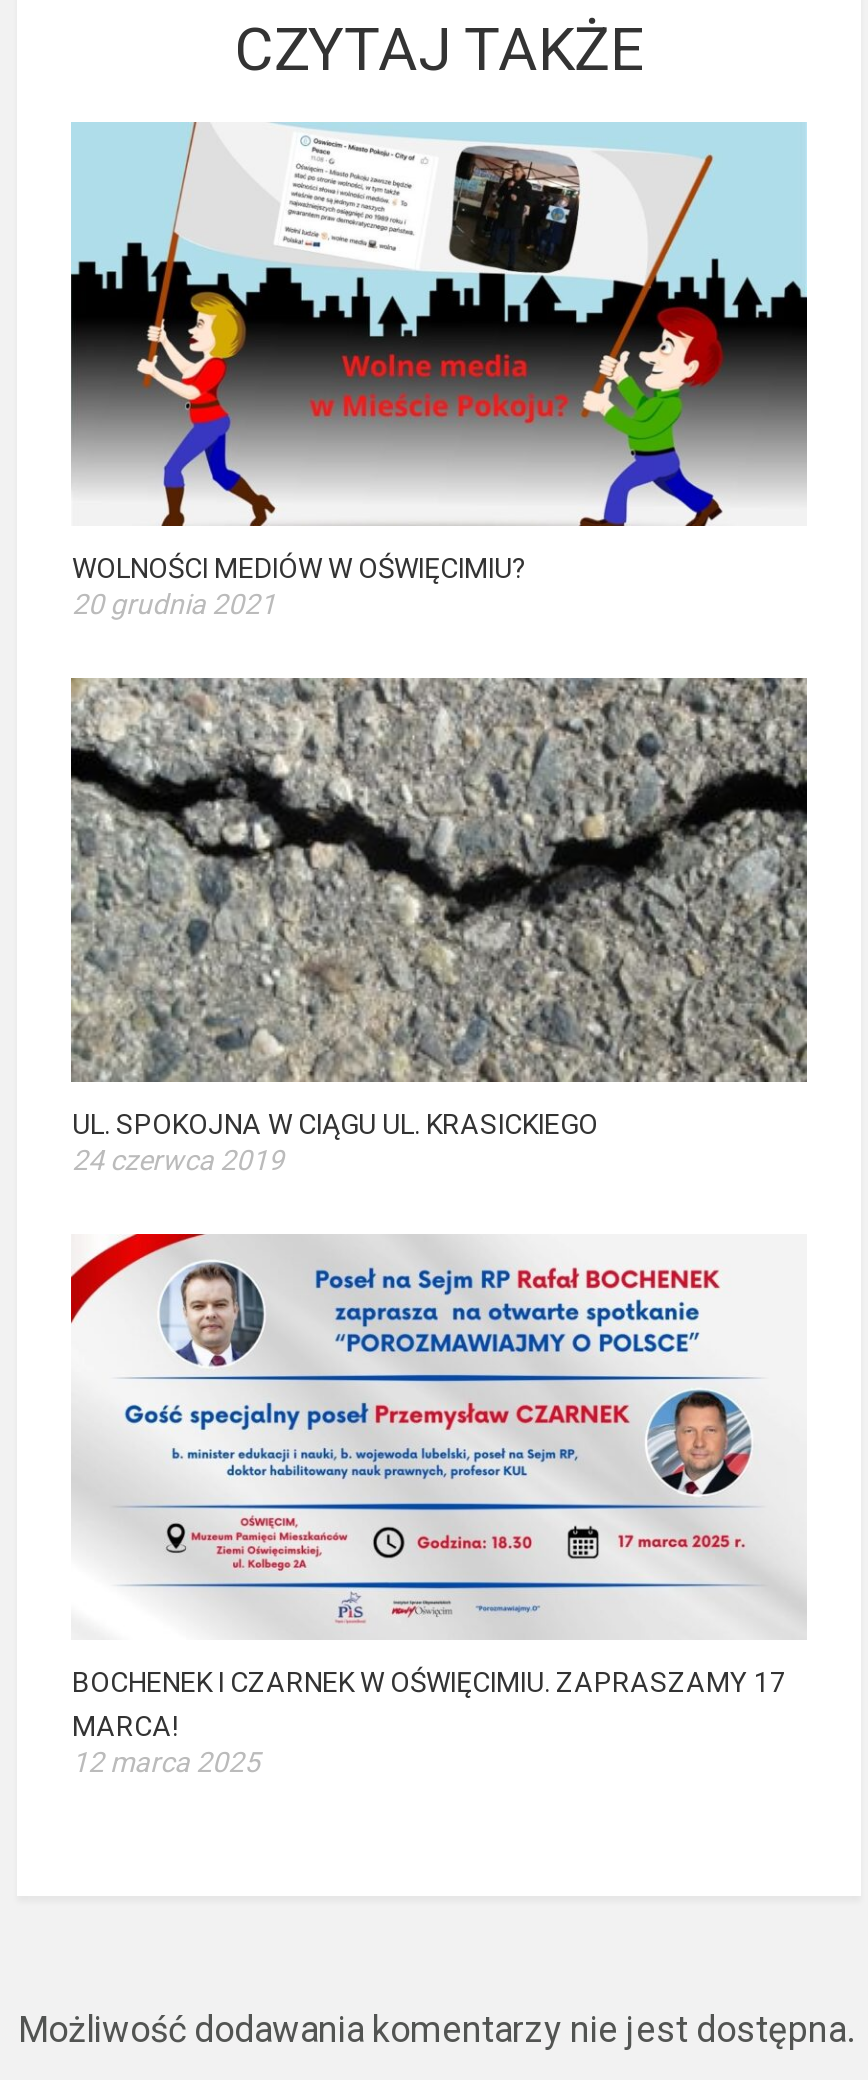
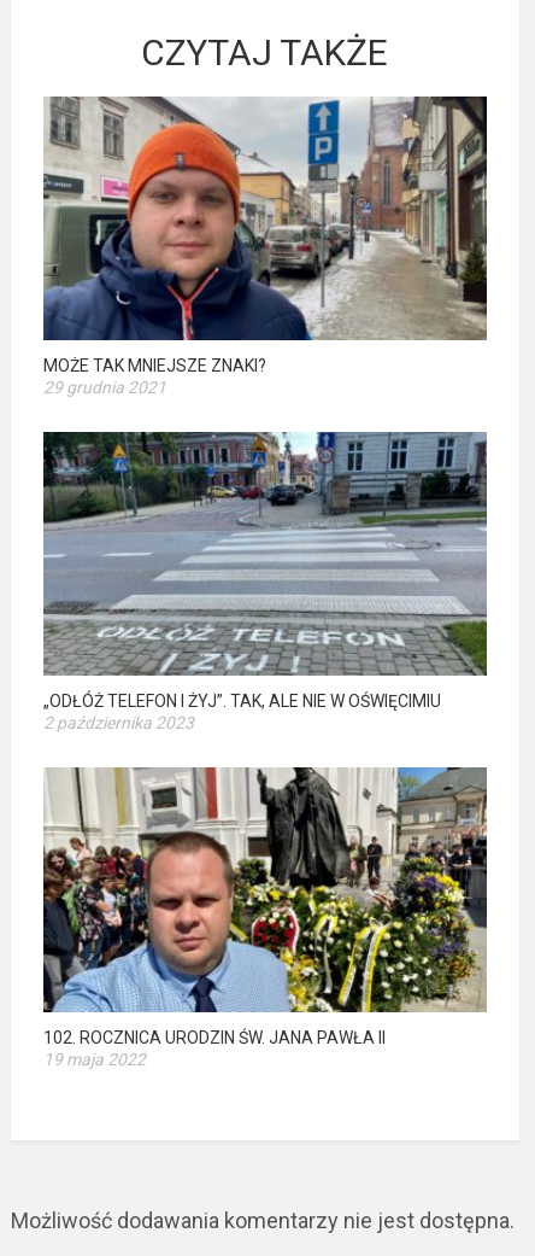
[71,122,807,621] [image] | WOLNOŚCI MEDIÓW W OŚWIĘCIMIU? | 20 grudnia 2021 -> [42,95,488,397] [image] | MOŻE TAK MNIEJSZE ZNAKI? | 29 grudnia 2021
[71,676,807,1177] [image] | UL. SPOKOJNA W CIĄGU UL. KRASICKIEGO | 24 czerwca 2019 -> [43,431,487,733] [image] | „ODŁÓŻ TELEFON I ŻYJ”. TAK, ALE NIE W OŚWIĘCIMIU | 2 października 2023
[69,1236,807,1777] [image] | BOCHENEK I CZARNEK W OŚWIĘCIMIU. ZAPRASZAMY 17 | MARCA! | 12 marca 2025 -> [42,766,488,1069] [image] | 102. ROCZNICA URODZIN ŚW. JANA PAWŁA II | 19 maja 2022

